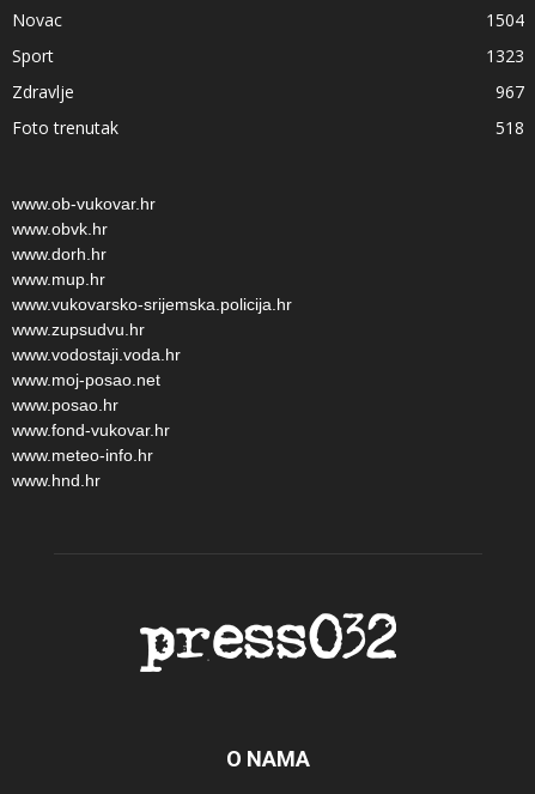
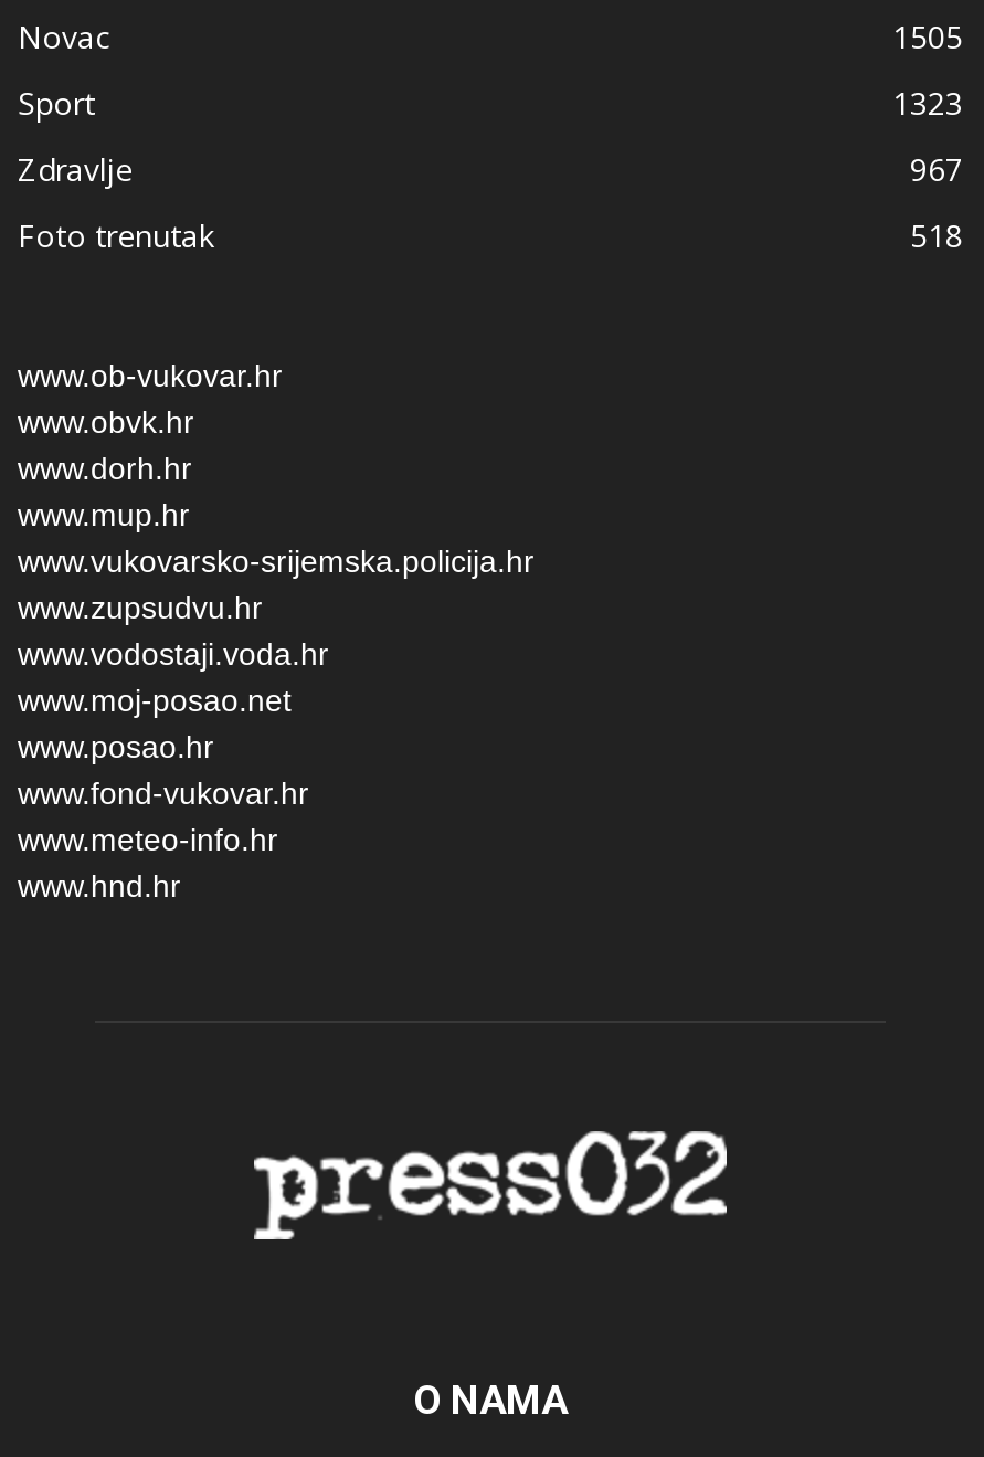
[486,9,524,32] 1504 -> [892,14,963,56] 1505

